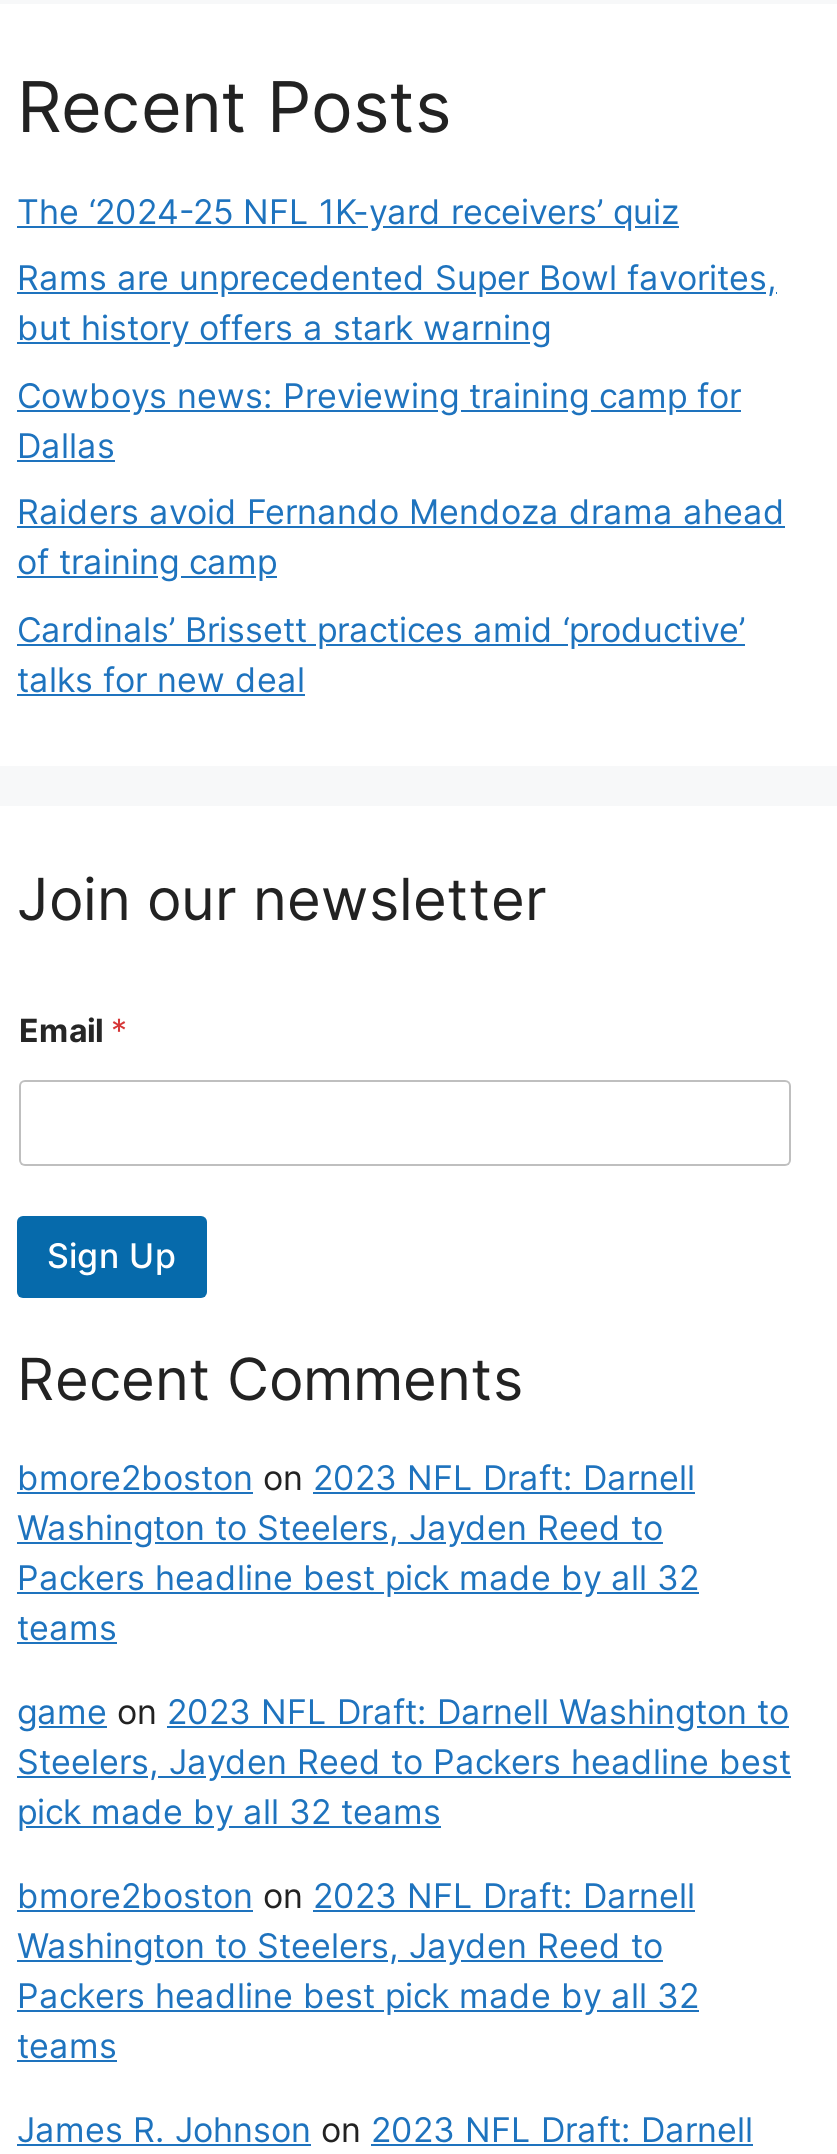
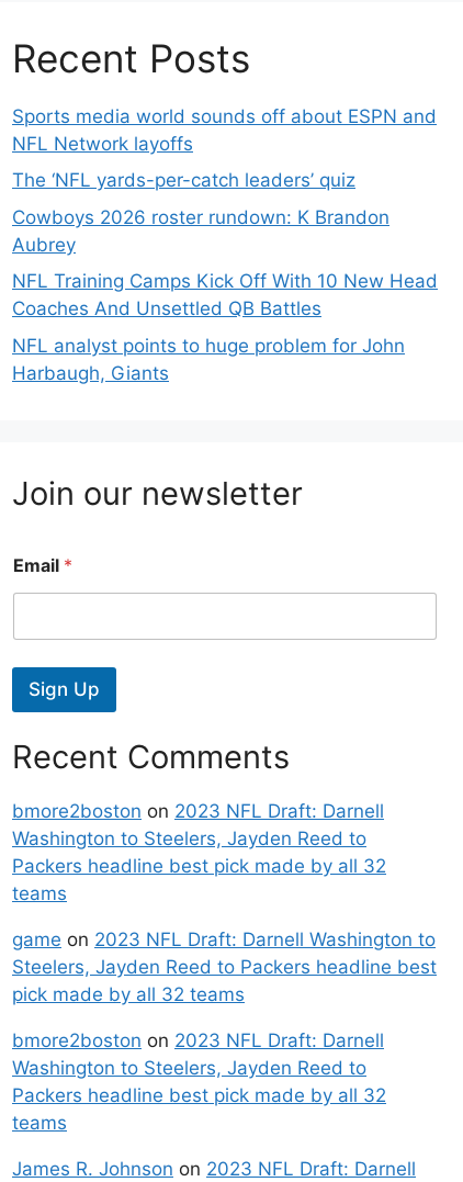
[17,191,679,231] The ‘2024-25 NFL 1K-yard receivers’ quiz -> [12,105,437,154] Sports media world sounds off about ESPN and | NFL Network layoffs
[17,258,777,348] Rams are unprecedented Super Bowl favorites, | but history offers a stark warning -> [12,169,355,191] The ‘NFL yards-per-catch leaders’ quiz
[17,375,741,465] Cowboys news: Previewing training camp for | Dallas -> [12,206,389,255] Cowboys 2026 roster rundown: K Brandon | Aubrey
[17,492,785,582] Raiders avoid Fernando Mendoza drama ahead | of training camp -> [12,270,438,319] NFL Training Camps Kick Off With 10 New Head | Coaches And Unsettled QB Battles
[17,609,745,699] Cardinals’ Brissett practices amid ‘productive’ | talks for new deal -> [12,334,405,384] NFL analyst points to huge problem for John | Harbaugh, Giants

